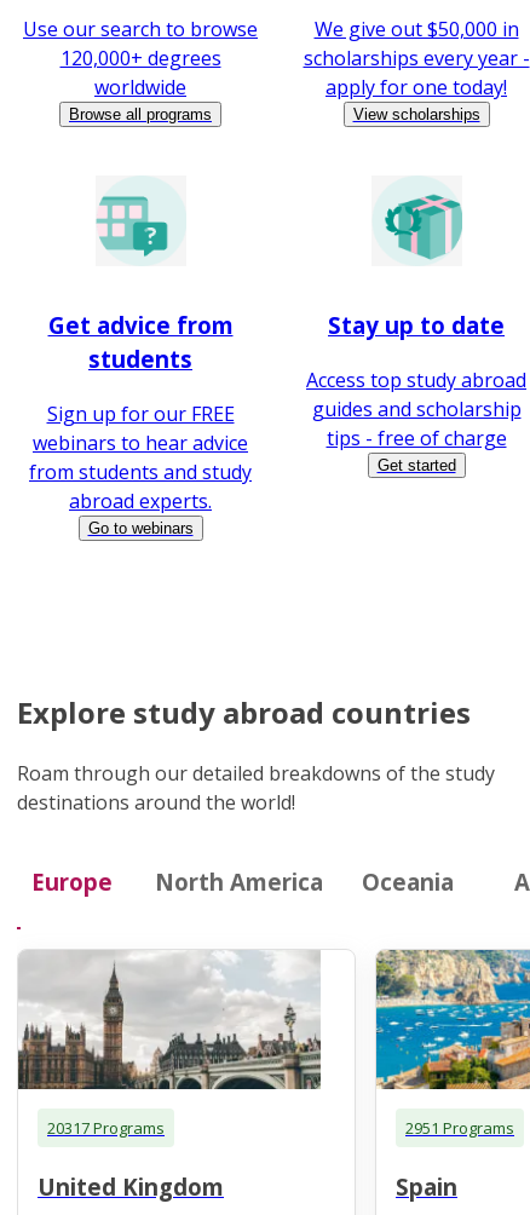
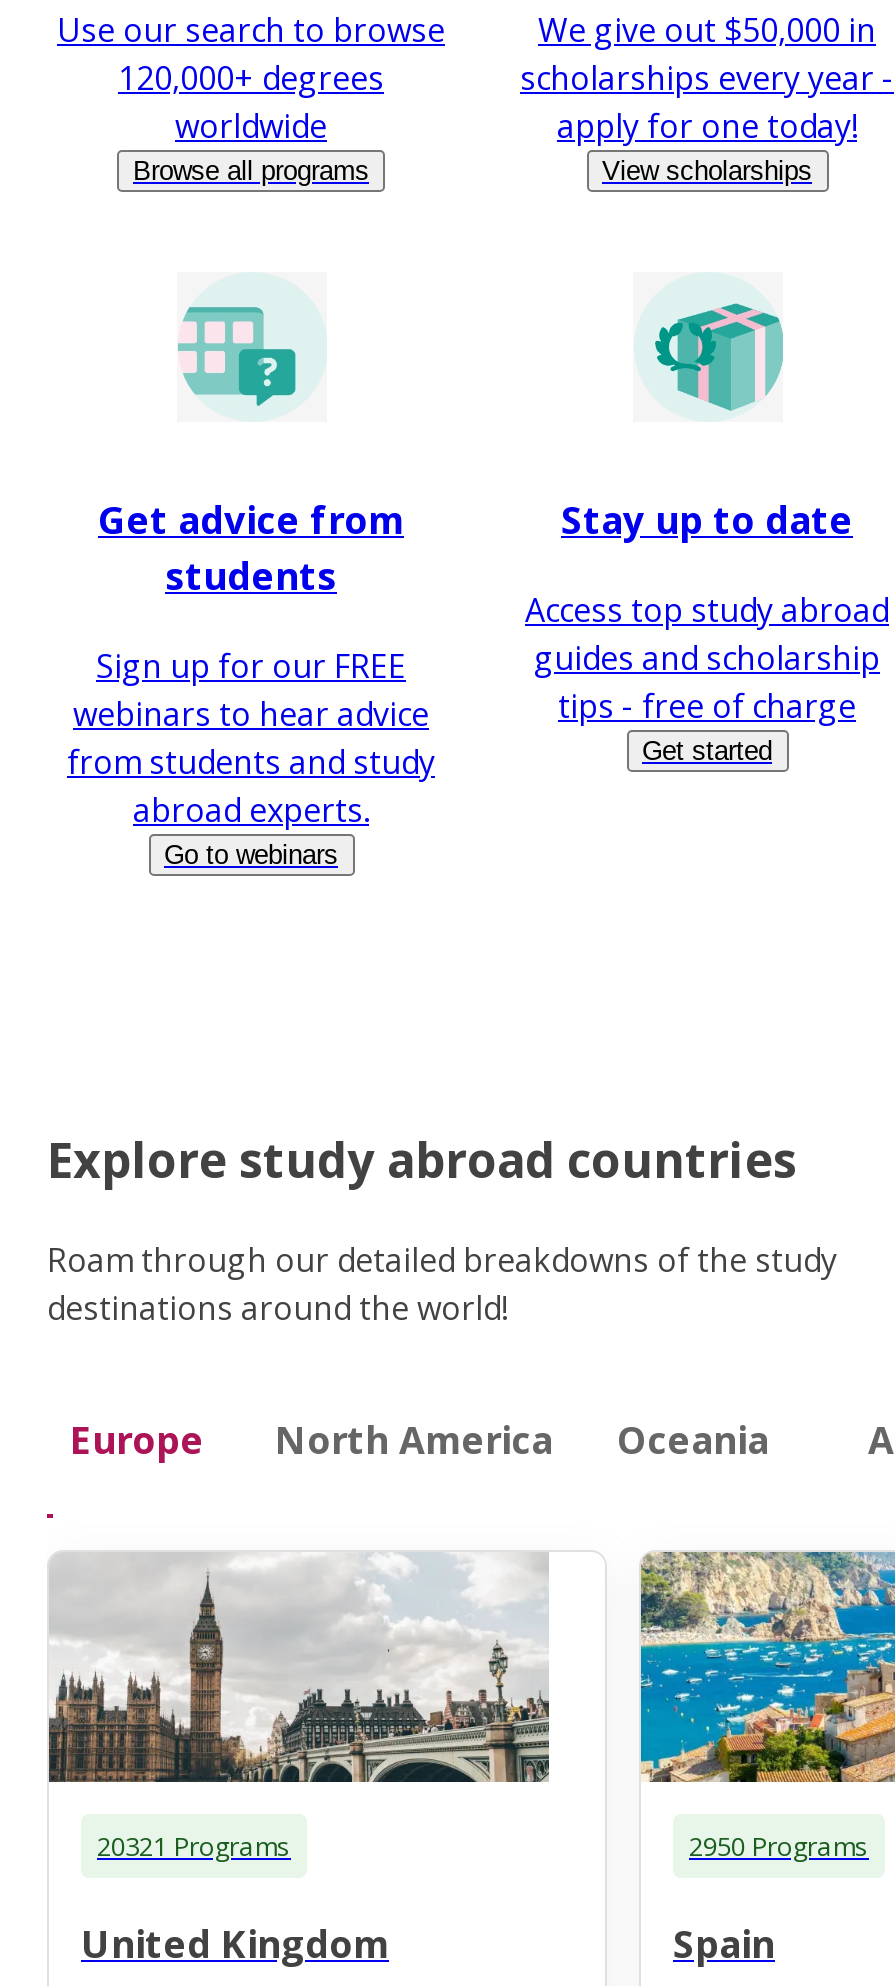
[47,1116,165,1138] 20317 Programs -> [97,1827,291,1863] 20321 Programs
[405,1116,514,1138] 2951 Programs -> [689,1827,869,1863] 2950 Programs

